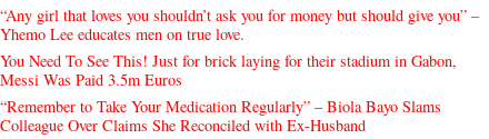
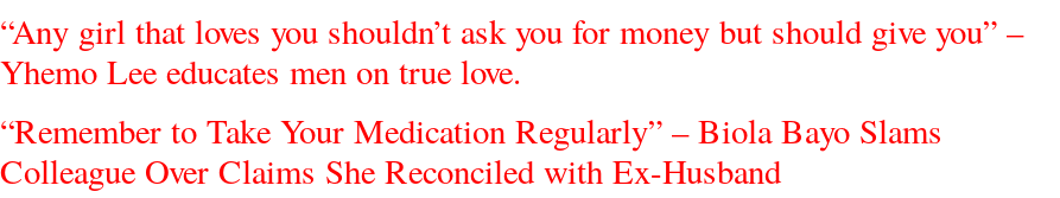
[0,50,457,90] You Need To See This! Just for brick laying for their stadium in Gabon, | Messi Was Paid 3.5m Euros -> none

